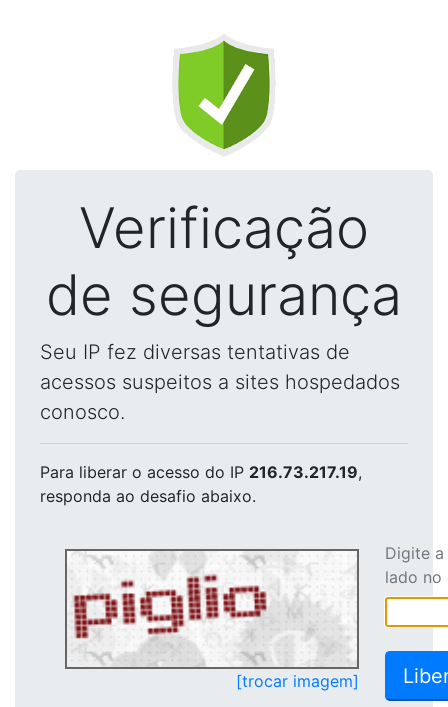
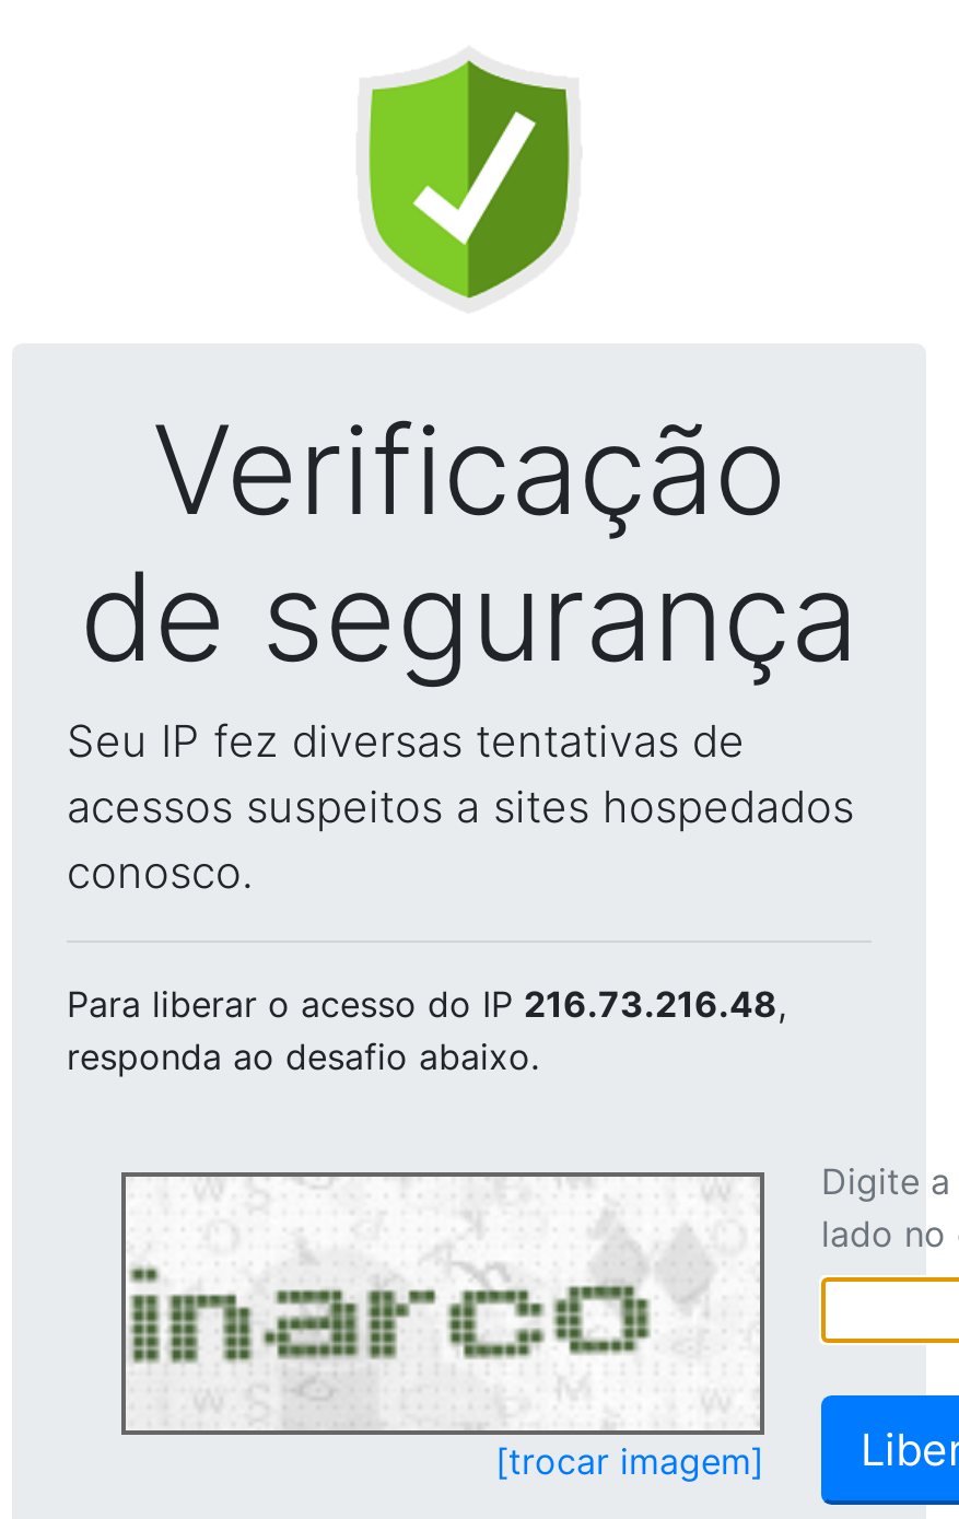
[40,462,362,482] Para liberar o acesso do IP 216.73.217.19, -> [67,982,786,1026] Para liberar o acesso do IP 216.73.216.48,
[69,555,349,664] [image] -> [130,1188,725,1426] [image]

